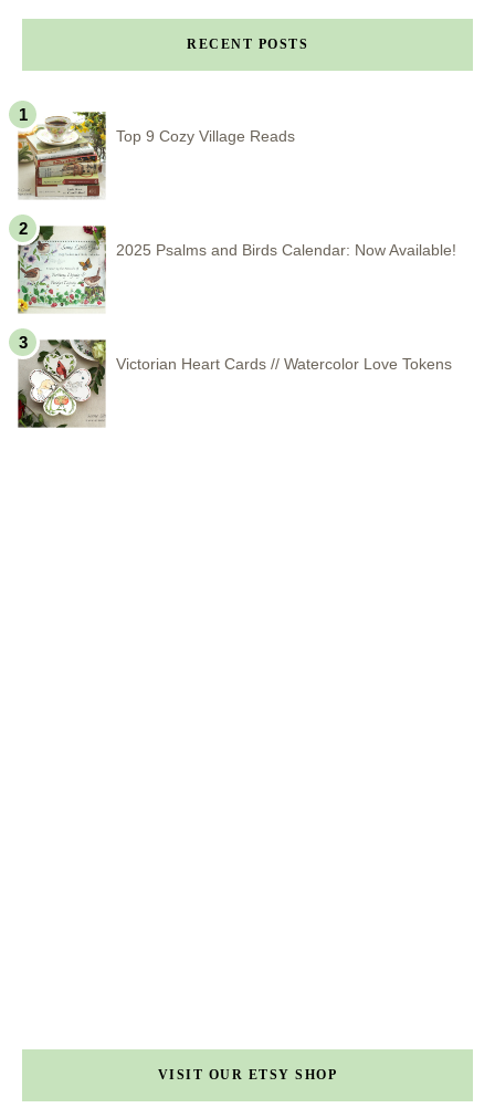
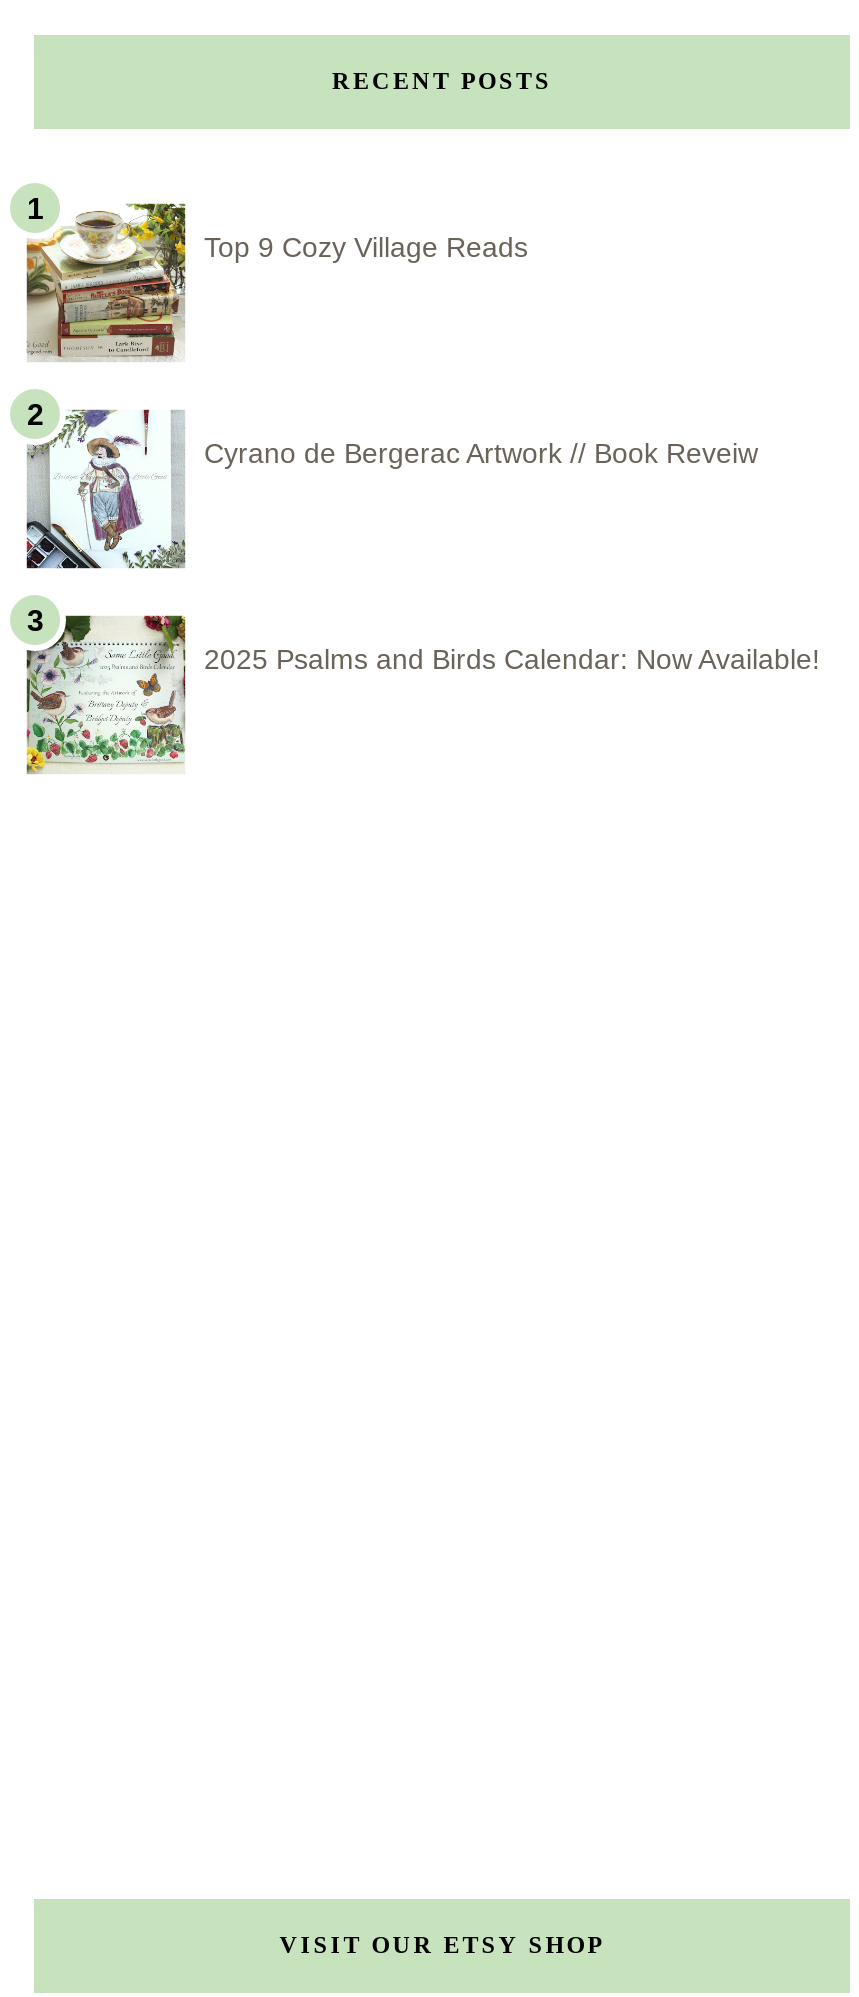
none -> [24,407,758,571] [image] | Cyrano de Bergerac Artwork // Book Reveiw
moved [11,217,456,313] -> [14,599,820,773]: [image] | 2025 Psalms and Birds Calendar: Now Available!
[17,335,452,429] [image] | Victorian Heart Cards // Watercolor Love Tokens -> none

